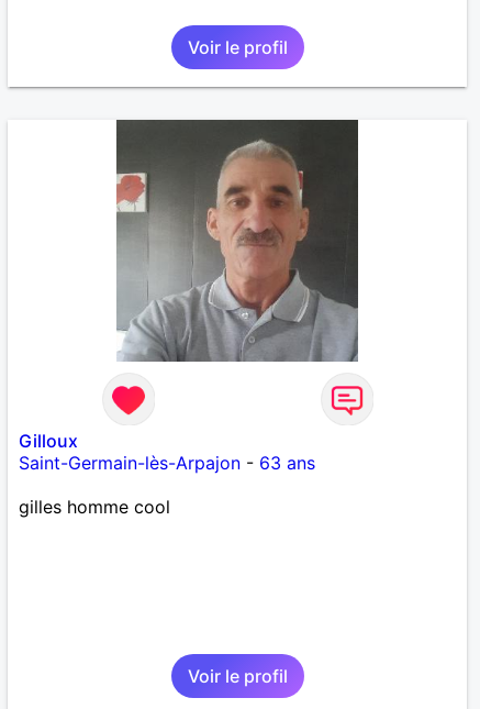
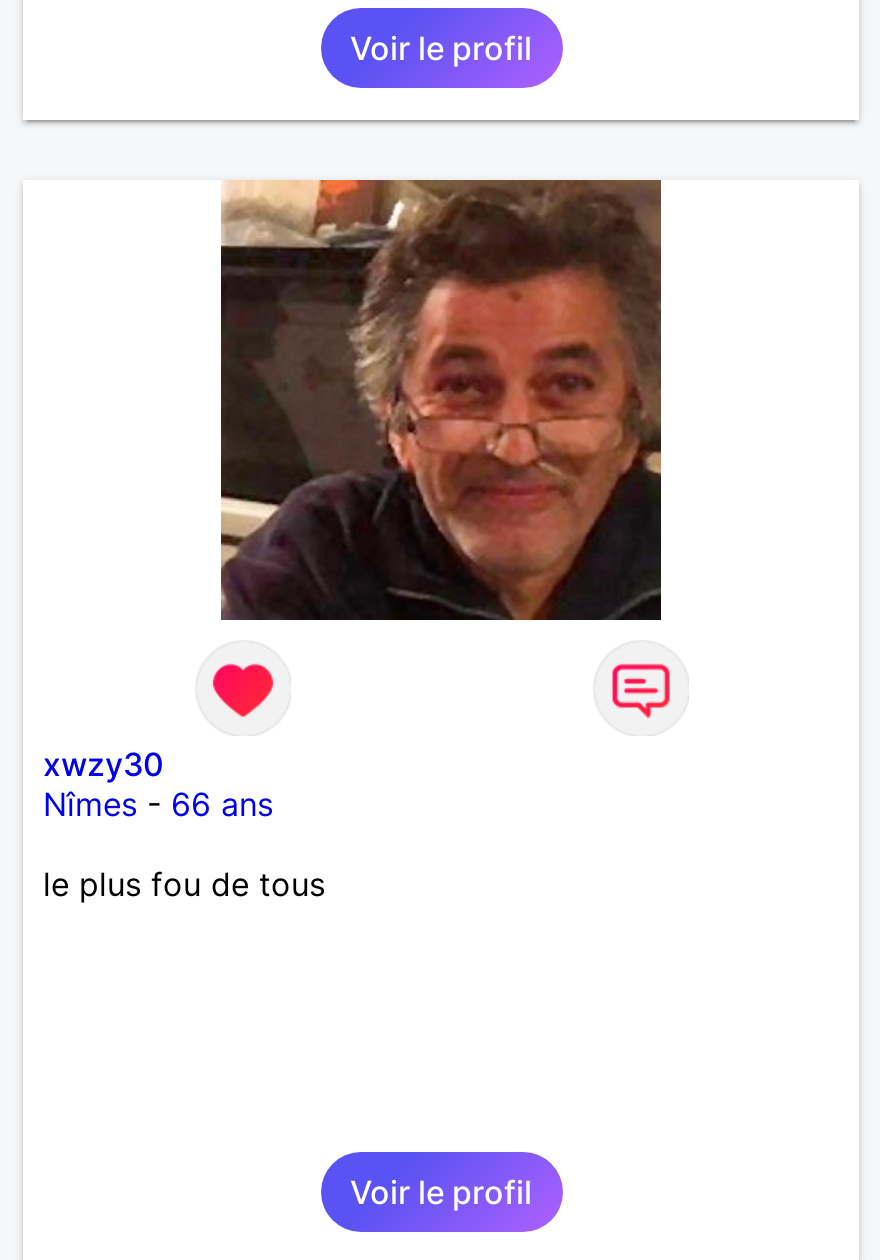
[115,119,359,363] [image] -> [219,178,663,622] [image]
[19,430,315,474] Gilloux | Saint-Germain-lès-Arpajon - 63 ans -> [43,744,273,824] xwzy30 | Nîmes - 66 ans
[19,496,170,518] gilles homme cool -> [43,864,325,904] le plus fou de tous

